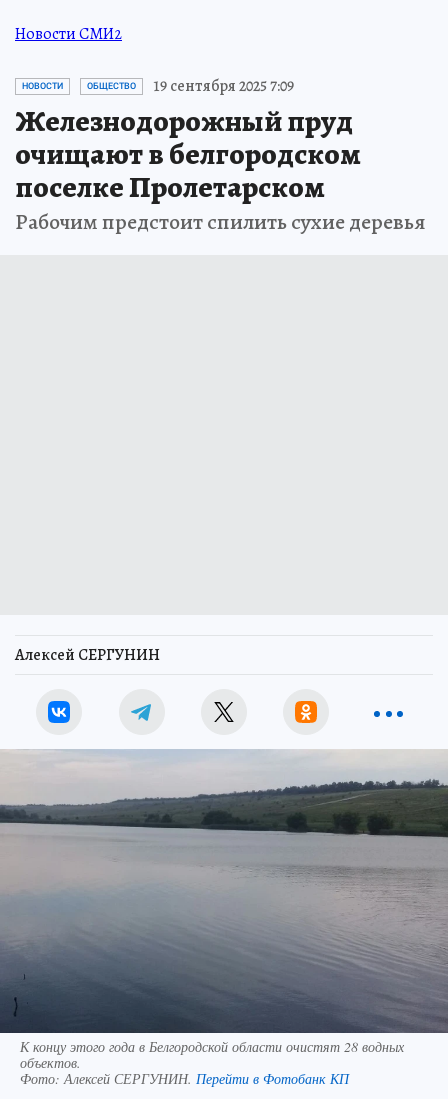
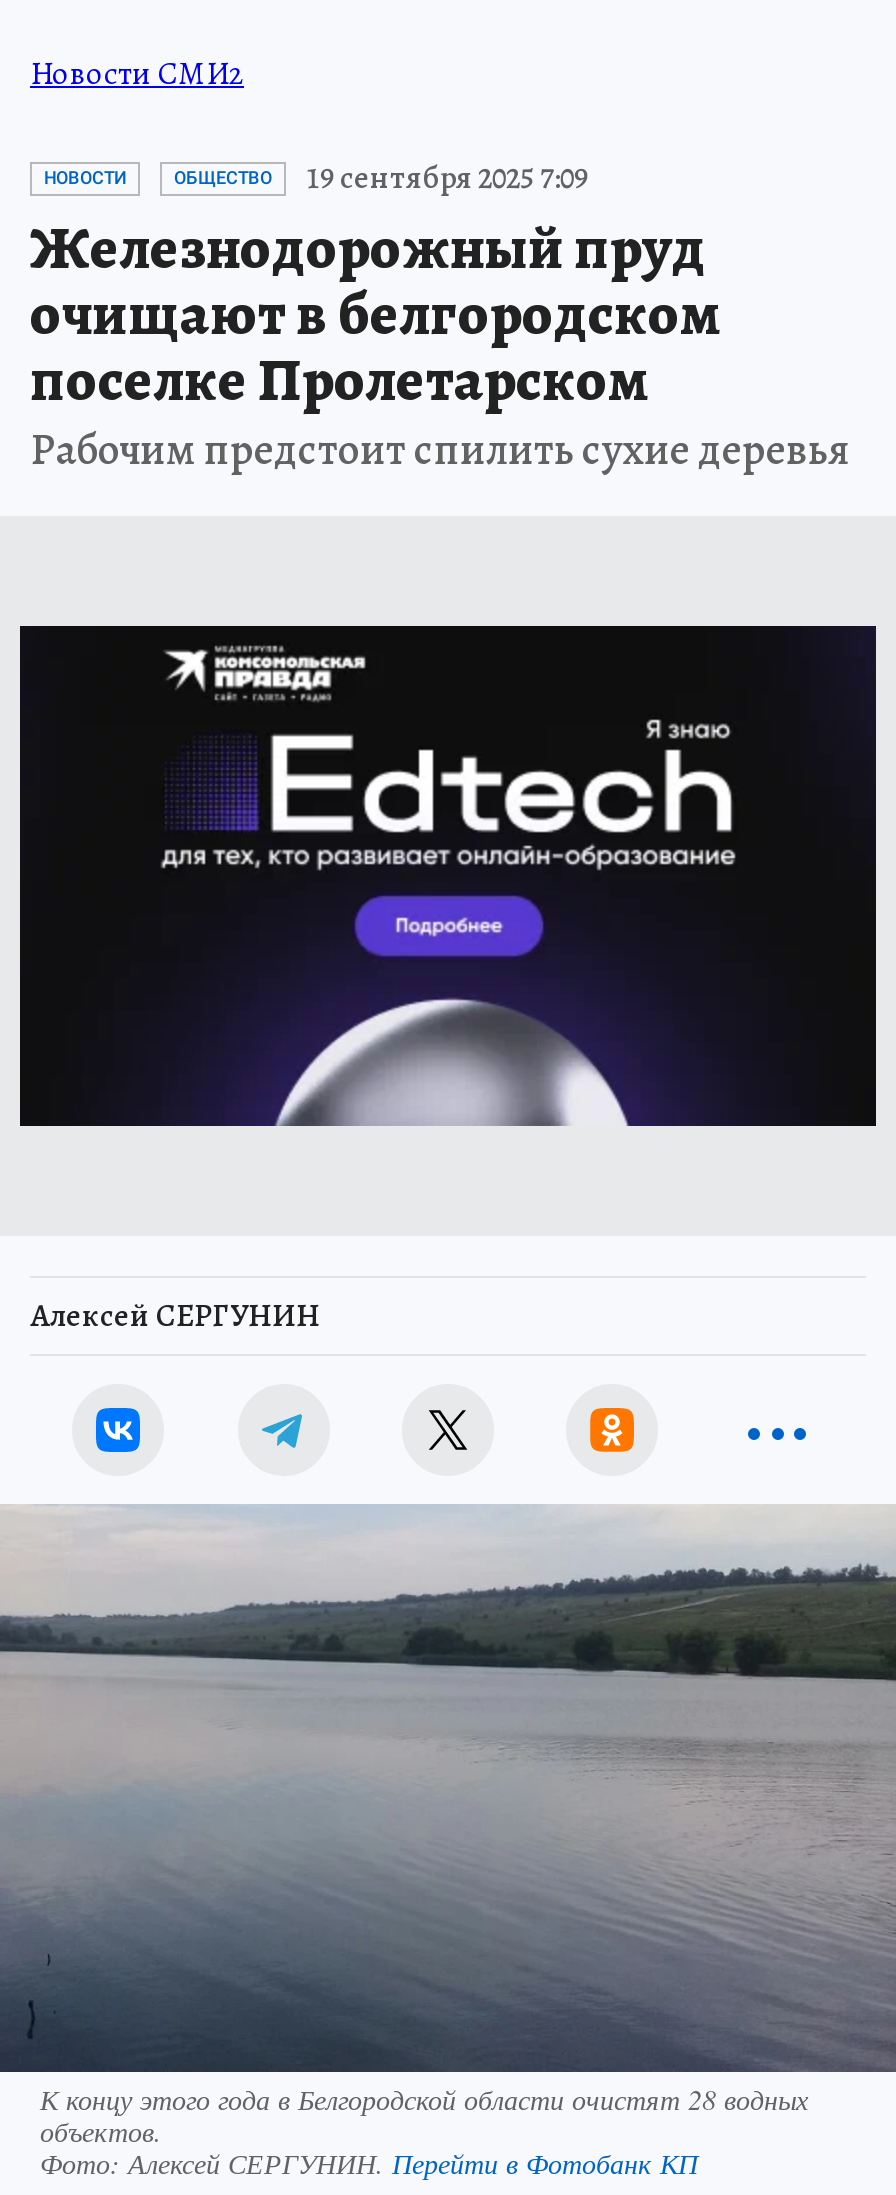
none -> [18,624,878,1128] [image]

